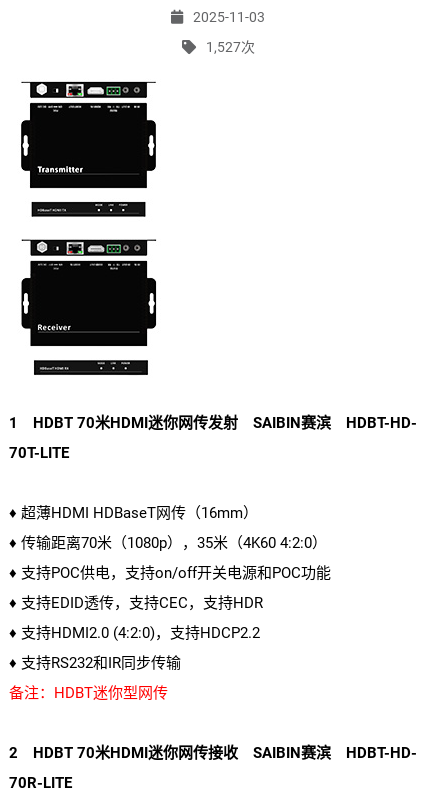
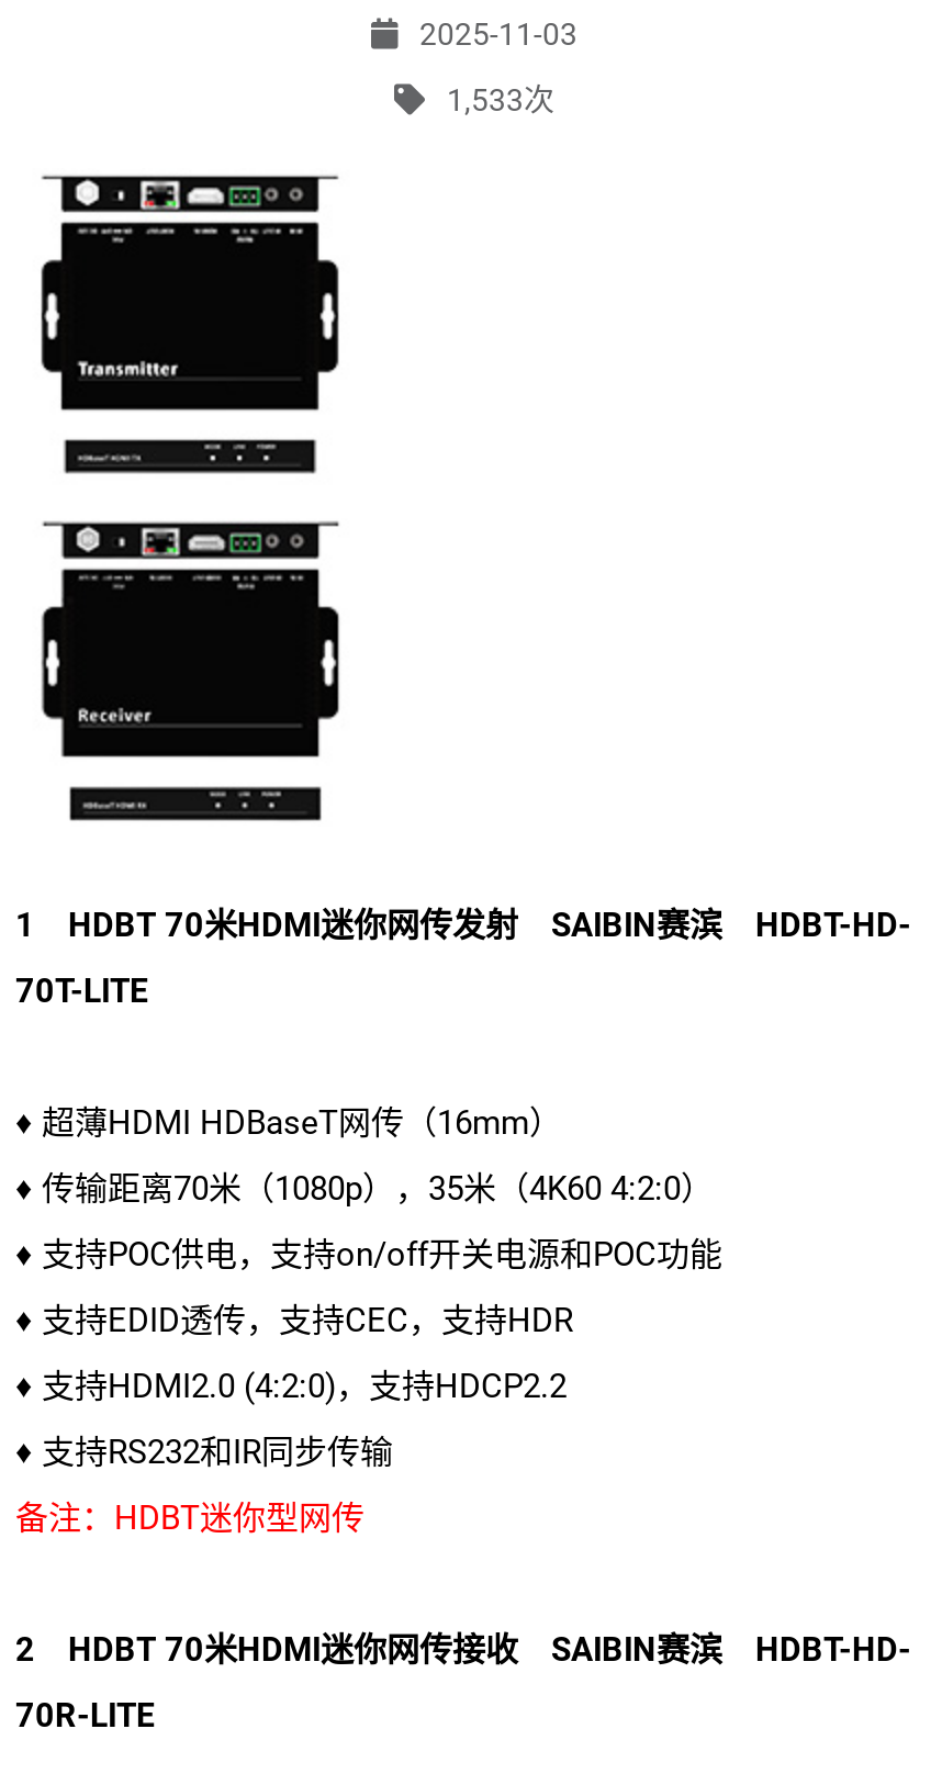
[205,39,254,55] 1,527次 -> [447,82,554,117] 1,533次

